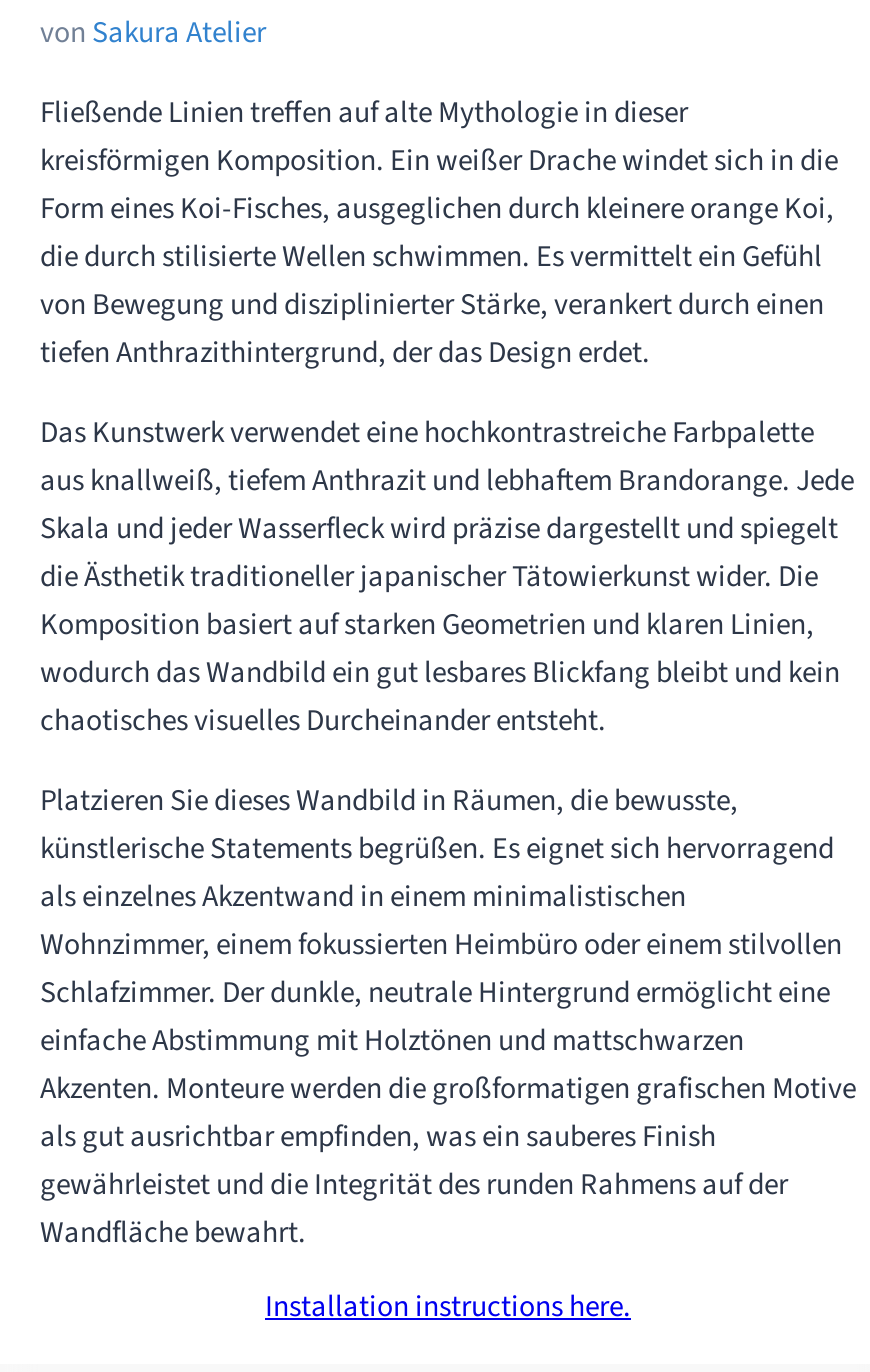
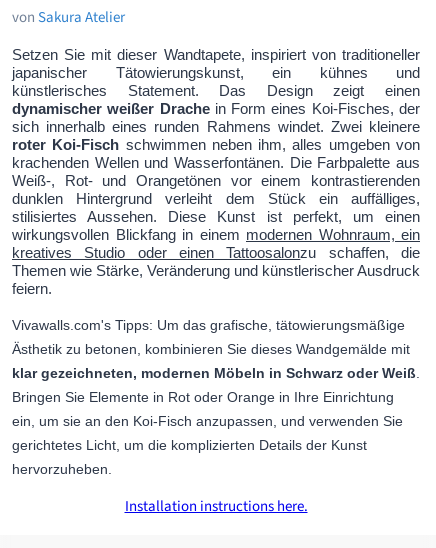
[40,91,856,1253] Fließende Linien treffen auf alte Mythologie in dieser | kreisförmigen Komposition. Ein weißer Drache windet sich in die | Form eines Koi-Fisches, ausgeglichen durch kleinere orange Koi, | die durch stilisierte Wellen schwimmen. Es vermittelt ein Gefühl | von Bewegung und disziplinierter Stärke, verankert durch einen | tiefen Anthrazithintergrund, der das Design erdet. | Das Kunstwerk verwendet eine hochkontrastreiche Farbpalette | aus knallweiß, tiefem Anthrazit und lebhaftem Brandorange. Jede | Skala und jeder Wasserfleck wird präzise dargestellt und spiegelt | die Ästhetik traditioneller japanischer Tätowierkunst wider. Die | Komposition basiert auf starken Geometrien und klaren Linien, | wodurch das Wandbild ein gut lesbares Blickfang bleibt und kein | chaotisches visuelles Durcheinander entsteht. | Platzieren Sie dieses Wandbild in Räumen, die bewusste, | künstlerische Statements begrüßen. Es eignet sich hervorragend | als einzelnes Akzentwand in einem minimalistischen | Wohnzimmer, einem fokussierten Heimbüro oder einem stilvollen | Schlafzimmer. Der dunkle, neutrale Hintergrund ermöglicht eine | einfache Abstimmung mit Holztönen und mattschwarzen | Akzenten. Monteure werden die großformatigen grafischen Motive | als gut ausrichtbar empfinden, was ein sauberes Finish | gewährleistet und die Integrität des runden Rahmens auf der | Wandfläche bewahrt. -> [12,46,420,477] Setzen Sie mit dieser Wandtapete, inspiriert von traditioneller | japanischer Tätowierungskunst, ein kühnes und | künstlerisches Statement. Das Design zeigt einen | dynamischer weißer Drache in Form eines Koi-Fisches, der | sich innerhalb eines runden Rahmens windet. Zwei kleinere | roter Koi-Fisch schwimmen neben ihm, alles umgeben von | krachenden Wellen und Wasserfontänen. Die Farbpalette aus | Weiß-, Rot- und Orangetönen vor einem kontrastierenden | dunklen Hintergrund verleiht dem Stück ein auffälliges, | stilisiertes Aussehen. Diese Kunst ist perfekt, um einen | wirkungsvollen Blickfang in einem modernen Wohnraum, ein | kreatives Studio oder einen Tattoosalonzu schaffen, die | Themen wie Stärke, Veränderung und künstlerischer Ausdruck | feiern. | Vivawalls.com's Tipps: Um das grafische, tätowierungsmäßige | Ästhetik zu betonen, kombinieren Sie dieses Wandgemälde mit | klar gezeichneten, modernen Möbeln in Schwarz oder Weiß. | Bringen Sie Elemente in Rot oder Orange in Ihre Einrichtung | ein, um sie an den Koi-Fisch anzupassen, und verwenden Sie | gerichtetes Licht, um die komplizierten Details der Kunst | hervorzuheben.

